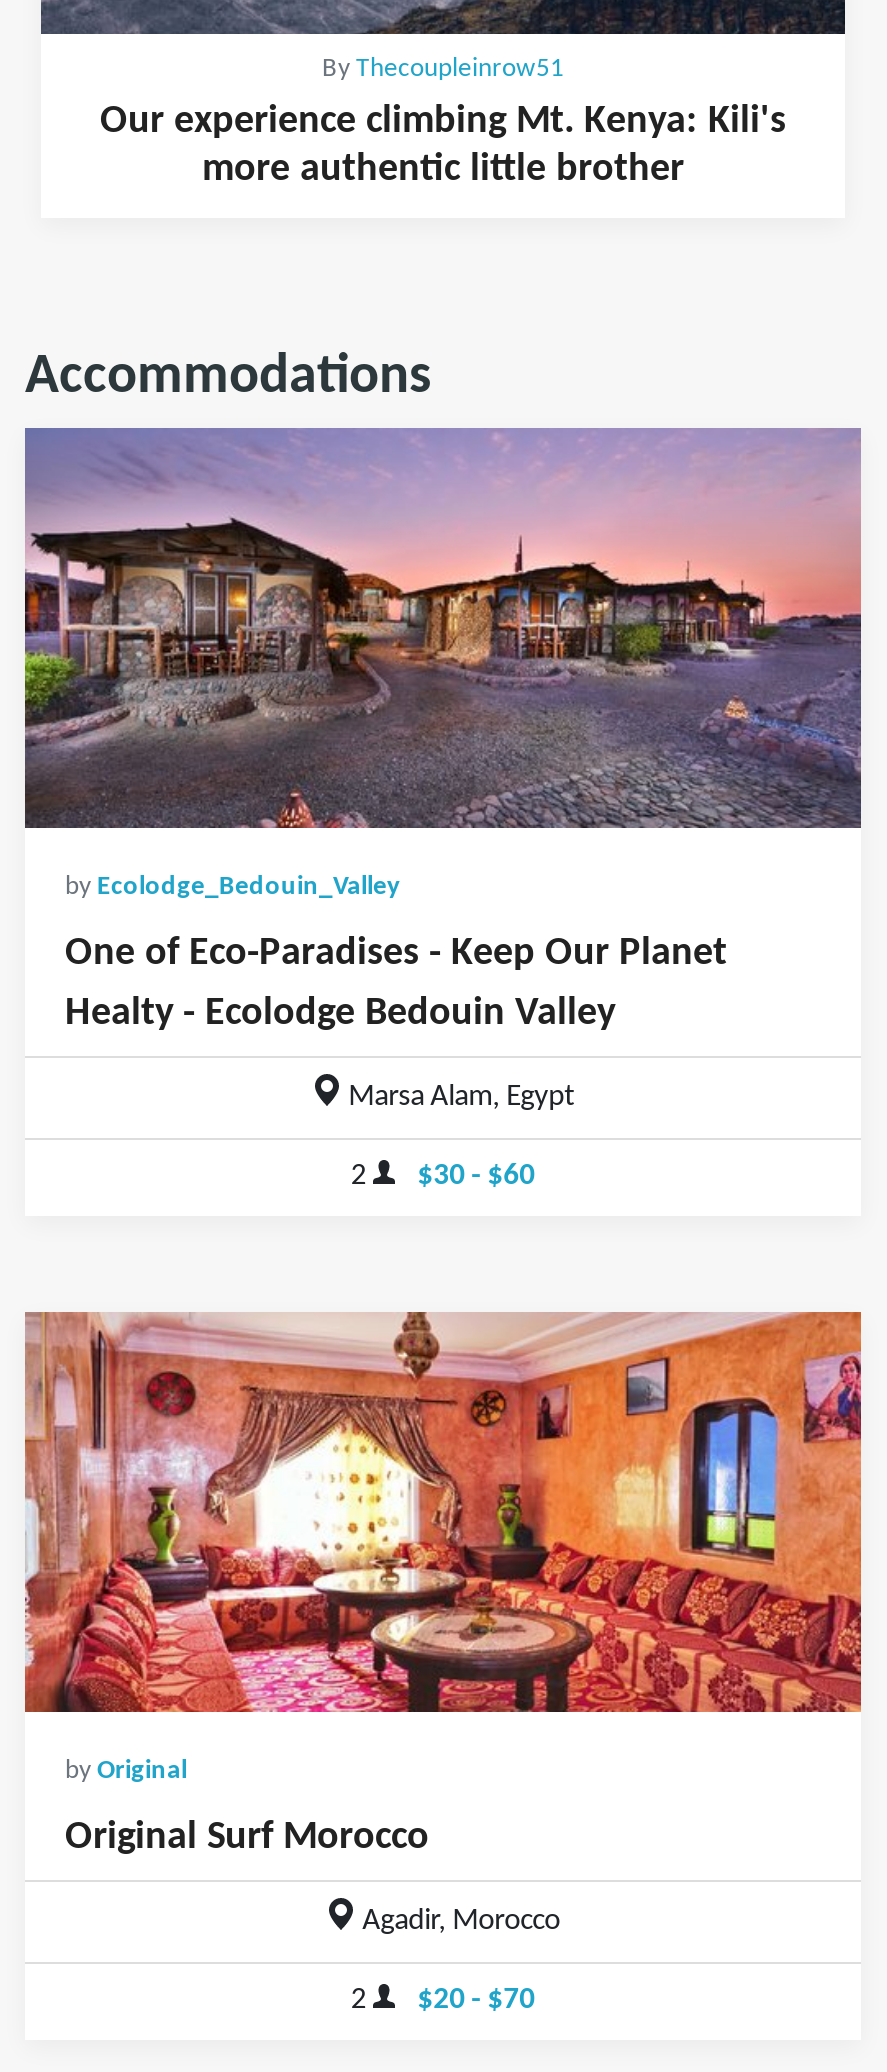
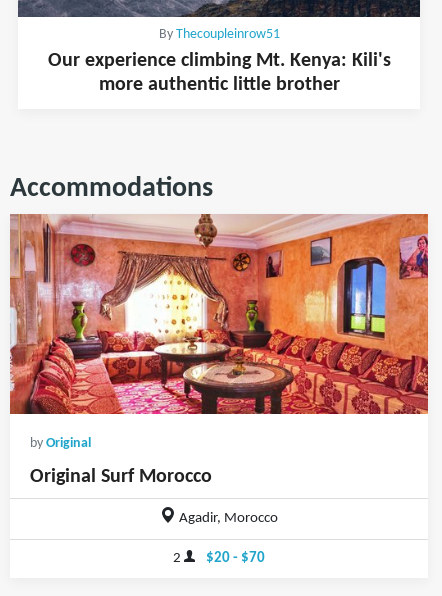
[23,426,863,1191] [image] | by Ecolodge_Bedouin_Valley | One of Eco-Paradises - Keep Our Planet | Healty - Ecolodge Bedouin Valley | Marsa Alam, Egypt | 2 | $30 - $60 -> none

